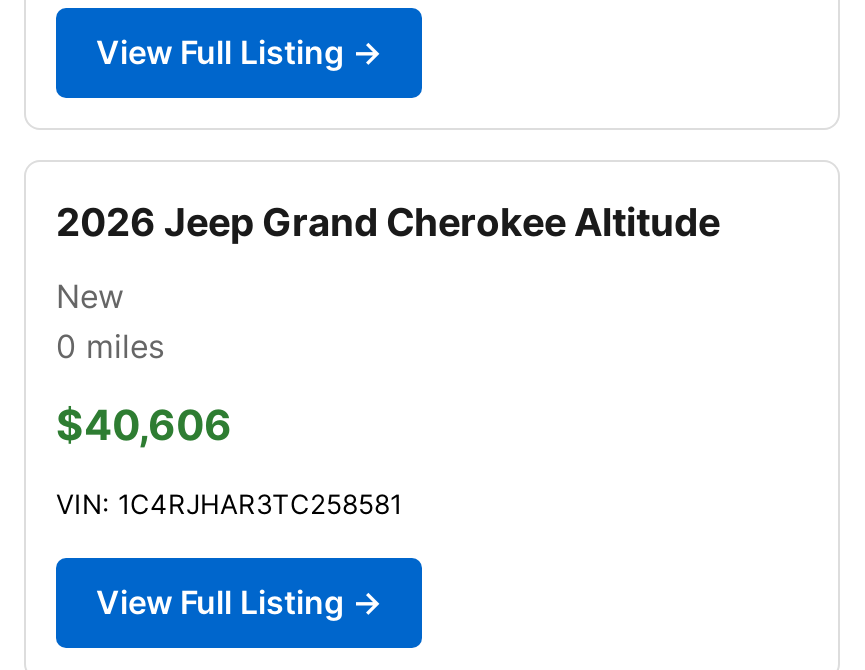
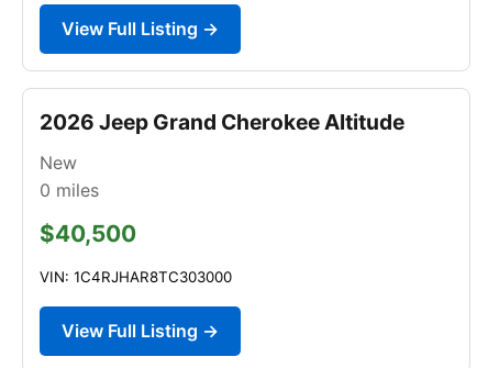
[56,400,232,450] $40,606 -> [40,220,136,247] $40,500
[56,488,402,520] VIN: 1C4RJHAR3TC258581 -> [40,268,232,286] VIN: 1C4RJHAR8TC303000

